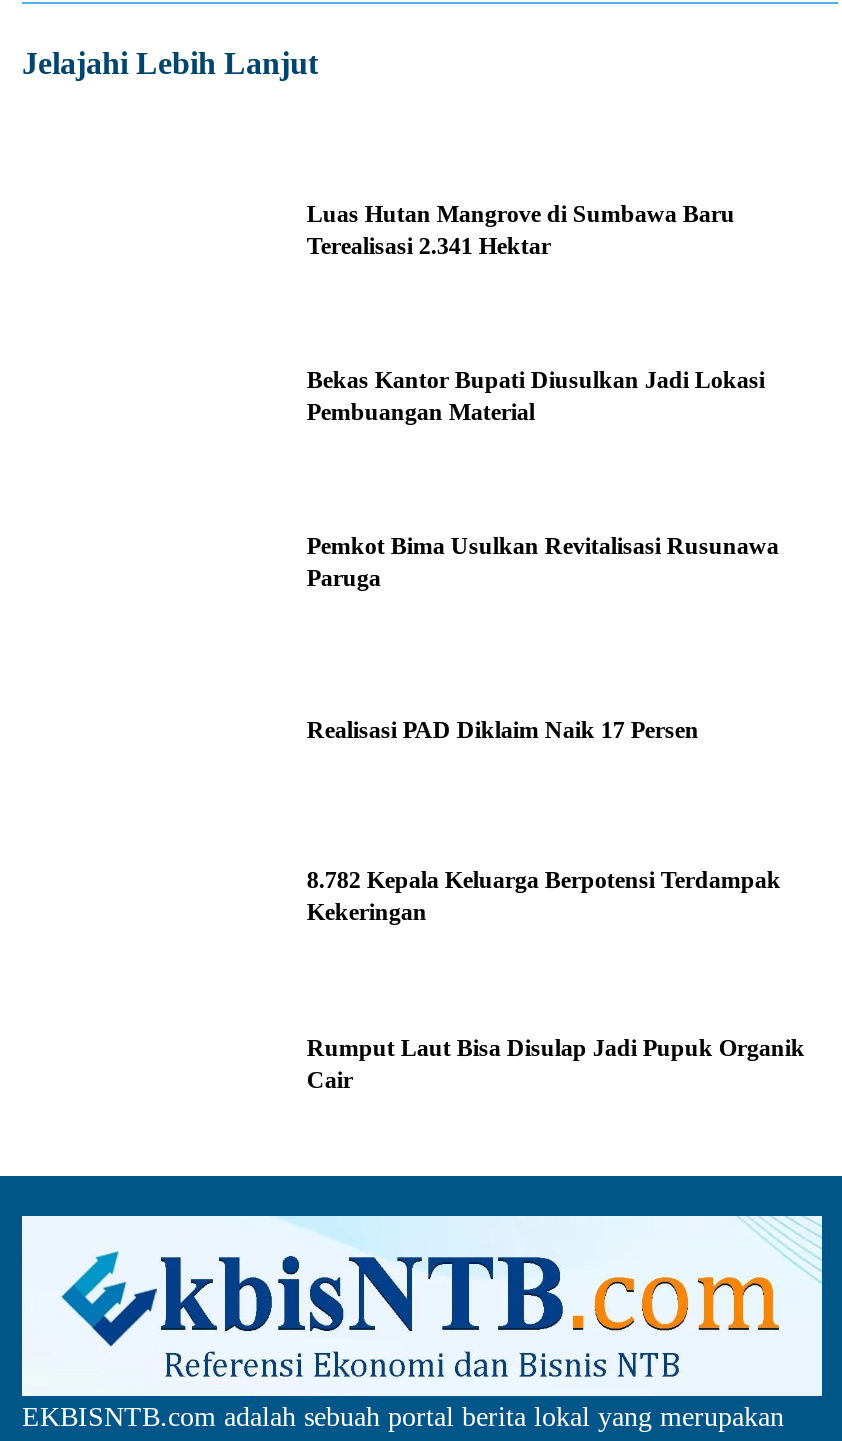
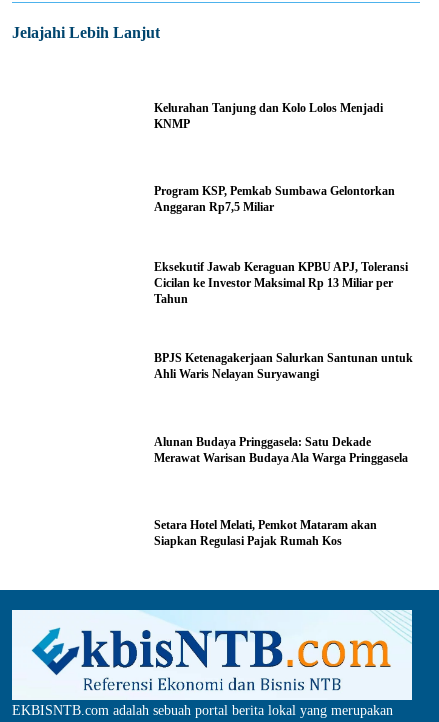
[307,199,735,259] Luas Hutan Mangrove di Sumbawa Baru | Terealisasi 2.341 Hektar -> [154,101,383,131] Kelurahan Tanjung dan Kolo Lolos Menjadi | KNMP
[307,365,765,425] Bekas Kantor Bupati Diusulkan Jadi Lokasi | Pembuangan Material -> [154,184,395,214] Program KSP, Pemkab Sumbawa Gelontorkan | Anggaran Rp7,5 Miliar
[307,532,779,592] Pemkot Bima Usulkan Revitalisasi Rusunawa | Paruga -> [154,260,408,306] Eksekutif Jawab Keraguan KPBU APJ, Toleransi | Cicilan ke Investor Maksimal Rp 13 Miliar per | Tahun
[307,715,699,743] Realisasi PAD Diklaim Naik 17 Persen -> [154,351,413,381] BPJS Ketenagakerjaan Salurkan Santunan untuk | Ahli Waris Nelayan Suryawangi
[307,866,781,926] 8.782 Kepala Keluarga Berpotensi Terdampak | Kekeringan -> [154,434,408,464] Alunan Budaya Pringgasela: Satu Dekade | Merawat Warisan Budaya Ala Warga Pringgasela
[307,1033,805,1093] Rumput Laut Bisa Disulap Jadi Pupuk Organik | Cair -> [154,518,377,548] Setara Hotel Melati, Pemkot Mataram akan | Siapkan Regulasi Pajak Rumah Kos

